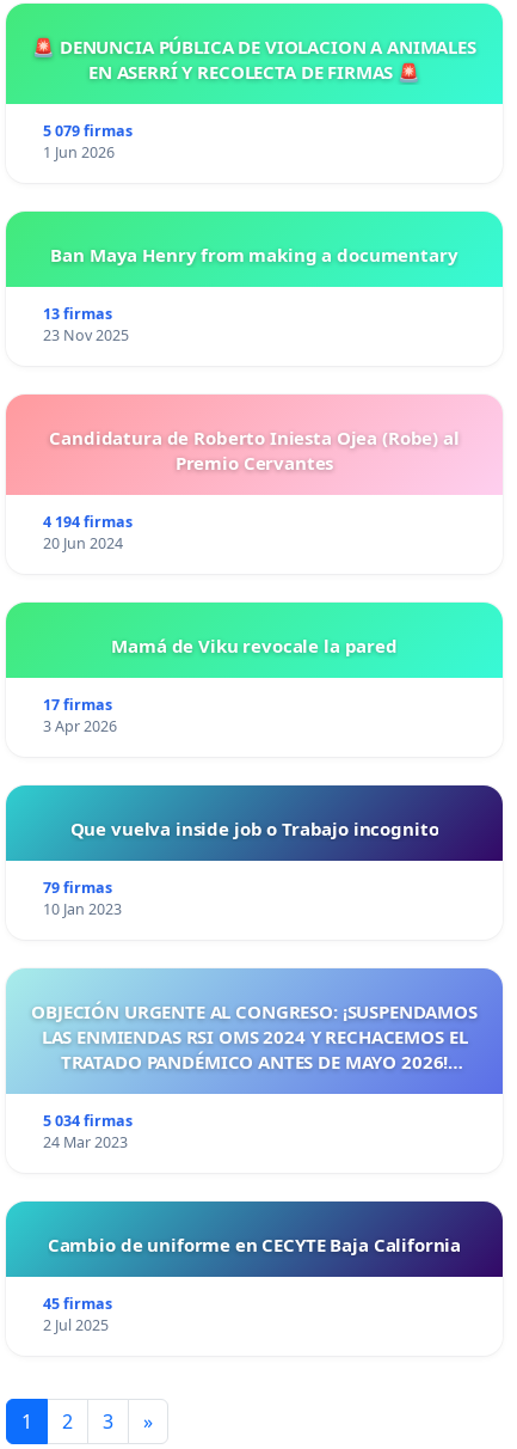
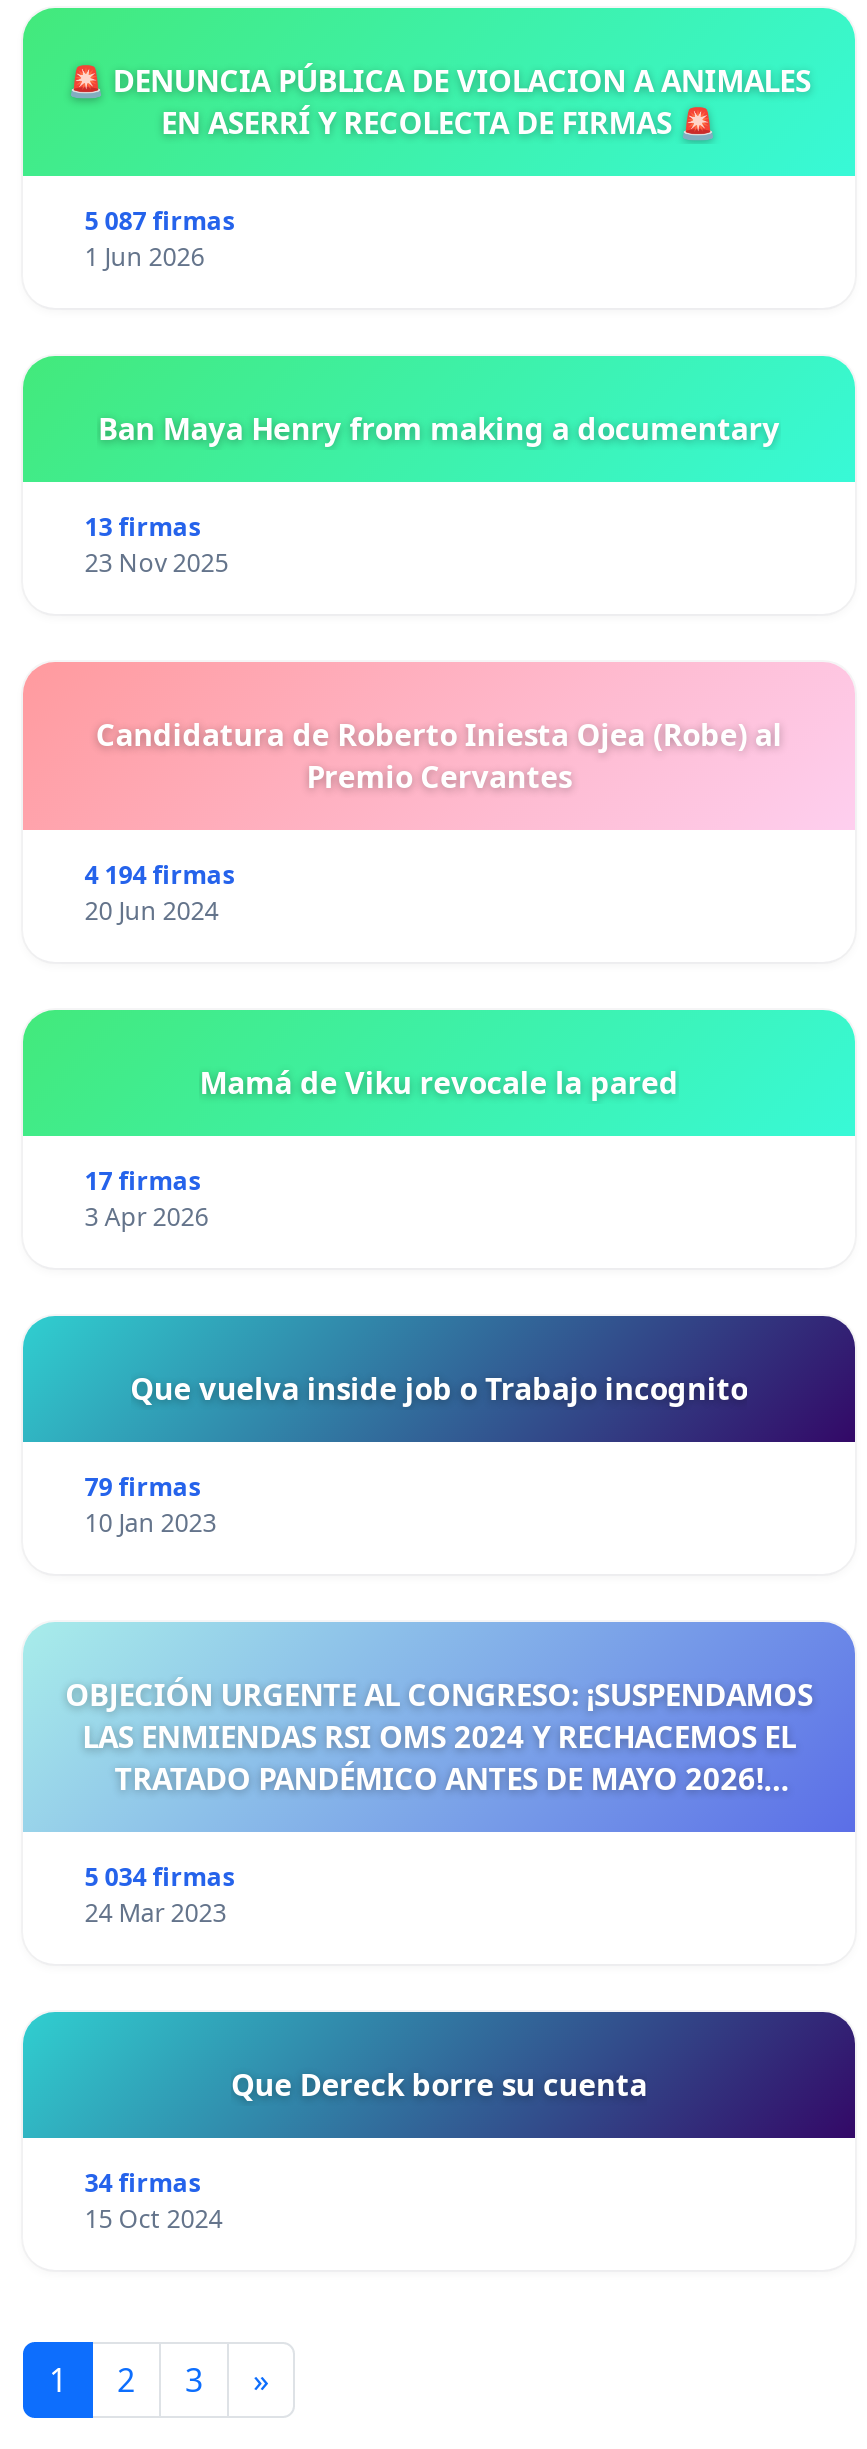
[43,121,132,141] 5 079 firmas -> [85,205,235,239] 5 087 firmas
[48,1233,461,1257] Cambio de uniforme en CECYTE Baja California -> [231,2065,647,2105] Que Dereck borre su cuenta
[43,1294,112,1336] 45 firmas | 2 Jul 2025 -> [85,2167,223,2237] 34 firmas | 15 Oct 2024

